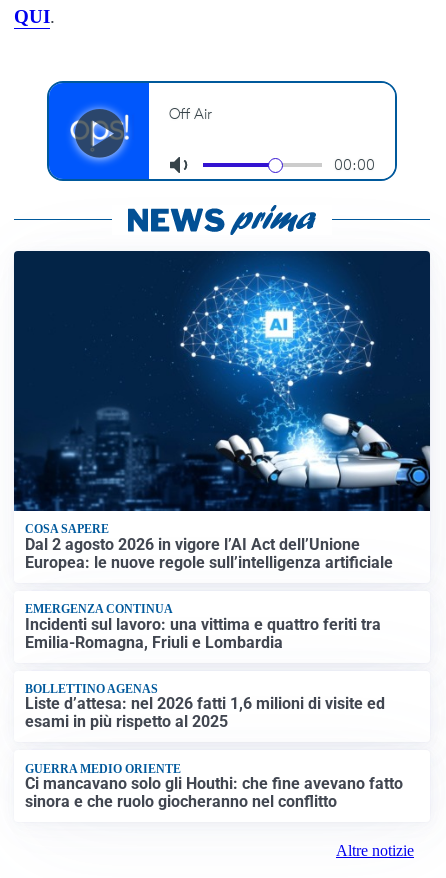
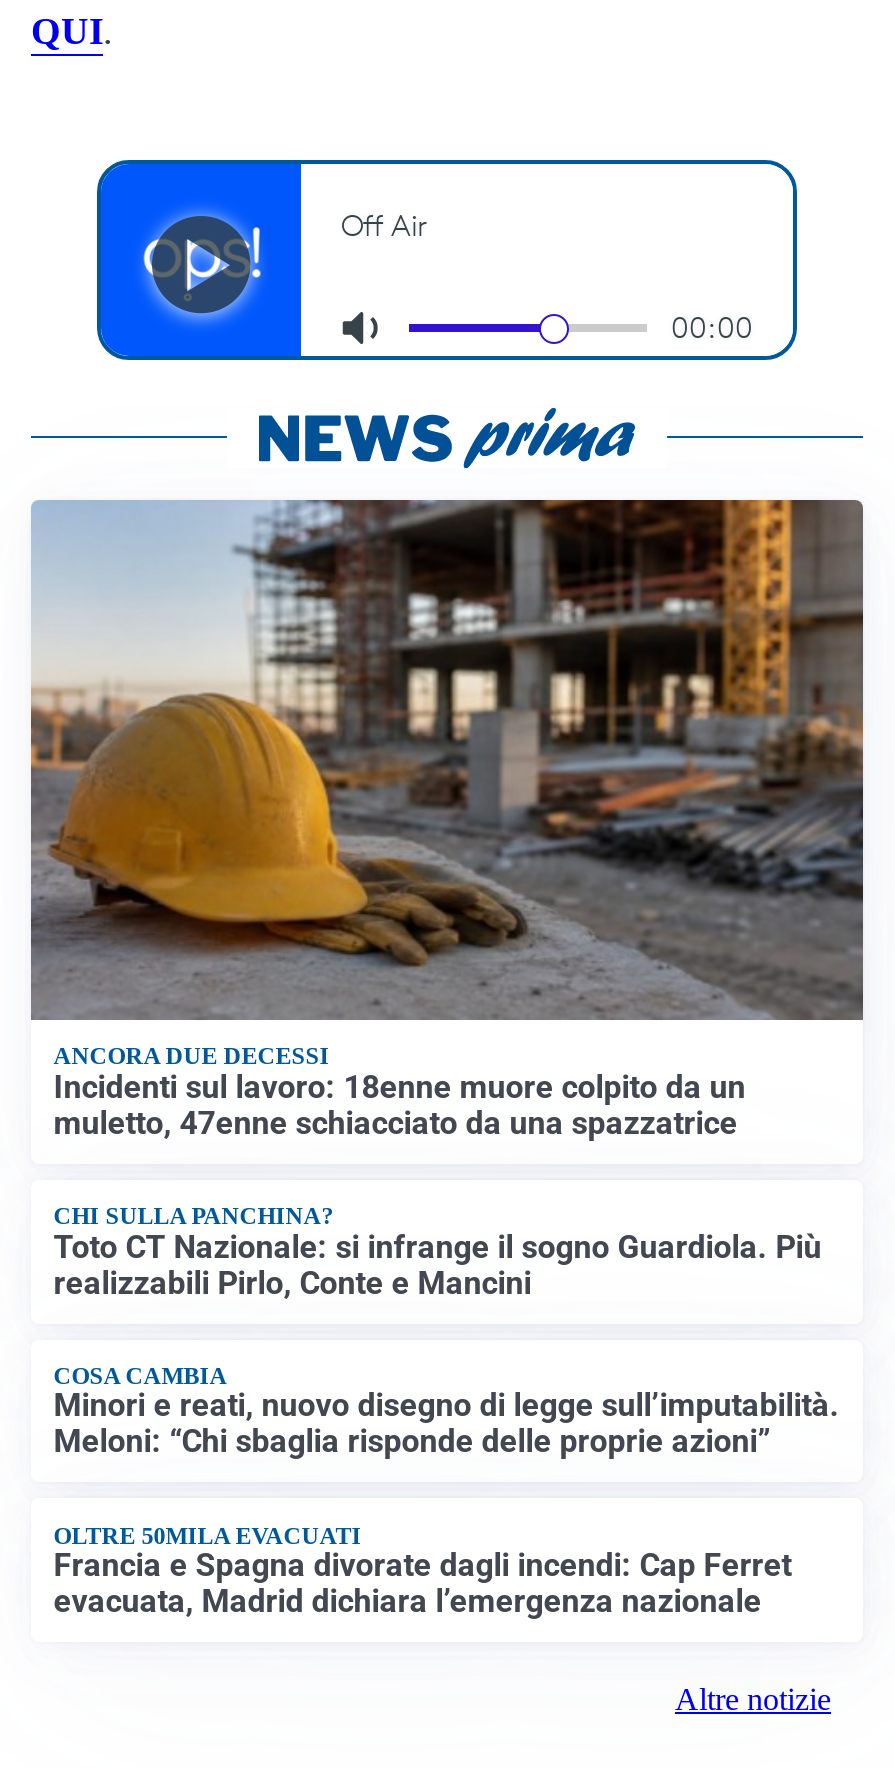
[13,250,431,572] [image] | COSA SAPERE | Dal 2 agosto 2026 in vigore l’AI Act dell’Unione | Europea: le nuove regole sull’intelligenza artificiale -> [29,498,865,1142] [image] | ANCORA DUE DECESSI | Incidenti sul lavoro: 18enne muore colpito da un | muletto, 47enne schiacciato da una spazzatrice
[25,602,381,651] EMERGENZA CONTINUA | Incidenti sul lavoro: una vittima e quattro feriti tra | Emilia-Romagna, Friuli e Lombardia -> [53,1202,821,1301] CHI SULLA PANCHINA? | Toto CT Nazionale: si infrange il sogno Guardiola. Più | realizzabili Pirlo, Conte e Mancini
[25,682,385,731] BOLLETTINO AGENAS | Liste d’attesa: nel 2026 fatti 1,6 milioni di visite ed | esami in più rispetto al 2025 -> [53,1362,839,1461] COSA CAMBIA | Minori e reati, nuovo disegno di legge sull’imputabilità. | Meloni: “Chi sbaglia risponde delle proprie azioni”
[25,762,403,811] GUERRA MEDIO ORIENTE | Ci mancavano solo gli Houthi: che fine avevano fatto | sinora e che ruolo giocheranno nel conflitto -> [53,1521,791,1620] OLTRE 50MILA EVACUATI | Francia e Spagna divorate dagli incendi: Cap Ferret | evacuata, Madrid dichiara l’emergenza nazionale

